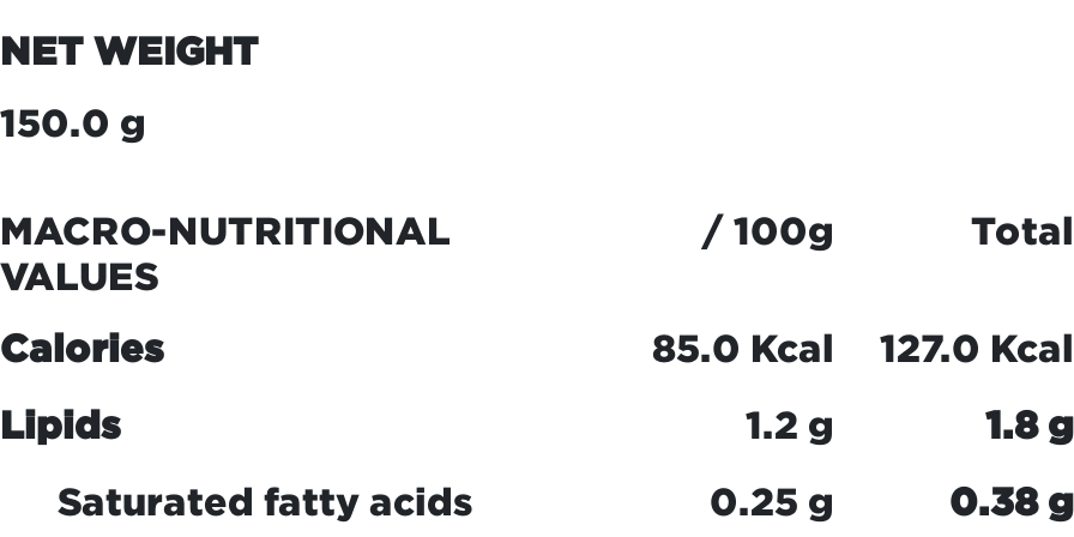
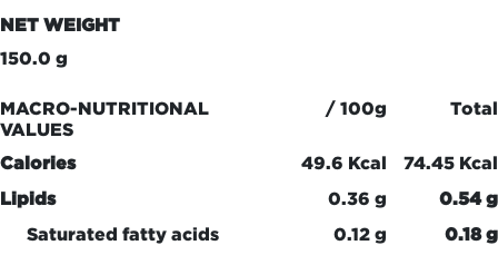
[652,327,834,370] 85.0 Kcal -> [301,153,387,173] 49.6 Kcal
[880,327,1074,370] 127.0 Kcal -> [404,153,498,173] 74.45 Kcal
[746,404,834,447] 1.2 g -> [328,189,387,209] 0.36 g
[985,404,1074,447] 1.8 g -> [439,189,498,209] 0.54 g
[710,480,834,524] 0.25 g -> [333,224,387,244] 0.12 g
[949,480,1074,524] 0.38 g -> [445,224,498,244] 0.18 g

